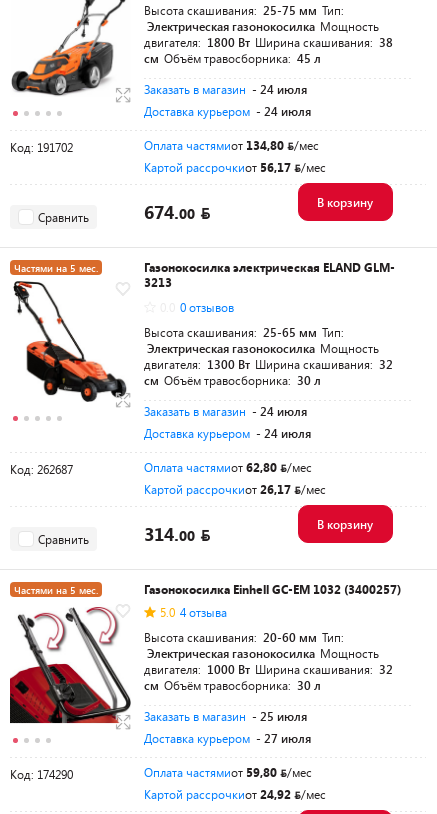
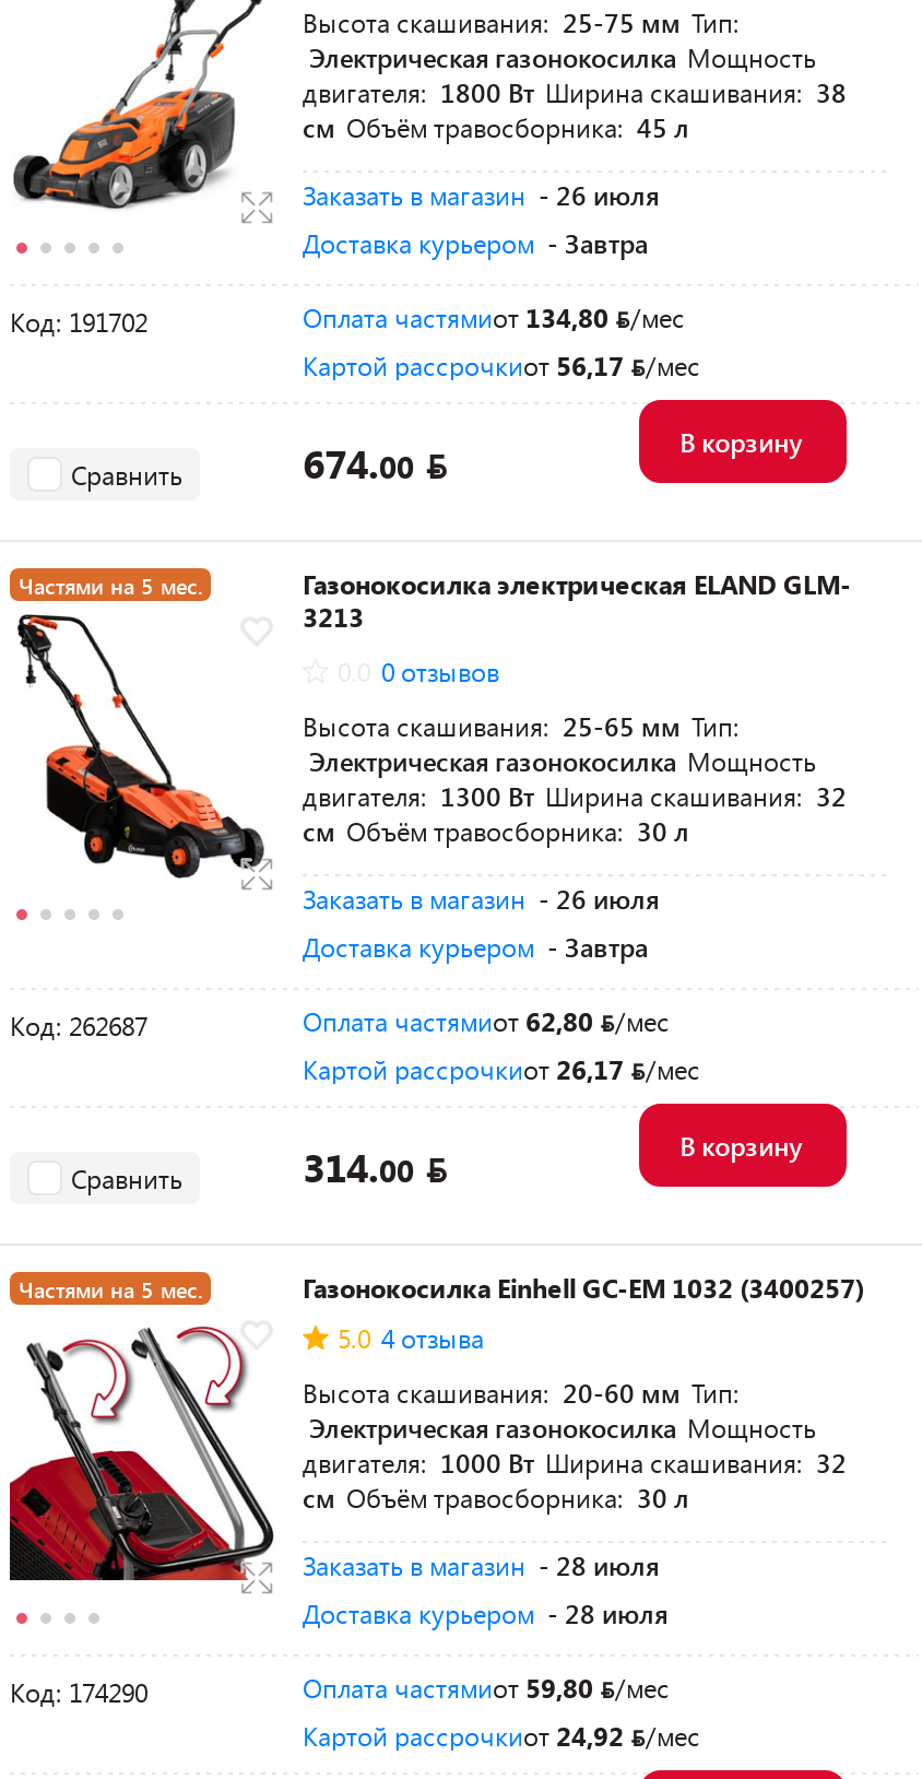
[144,81,311,119] Заказать в магазин - 24 июля | Доставка курьером - 24 июля -> [303,178,659,261] Заказать в магазин - 26 июля | Доставка курьером - Завтра
[144,403,311,441] Заказать в магазин - 24 июля | Доставка курьером - 24 июля -> [303,881,659,964] Заказать в магазин - 26 июля | Доставка курьером - Завтра
[144,708,307,724] Заказать в магазин - 25 июля -> [303,1548,659,1583] Заказать в магазин - 28 июля
[144,730,311,746] Доставка курьером - 27 июля -> [303,1596,667,1631] Доставка курьером - 28 июля

